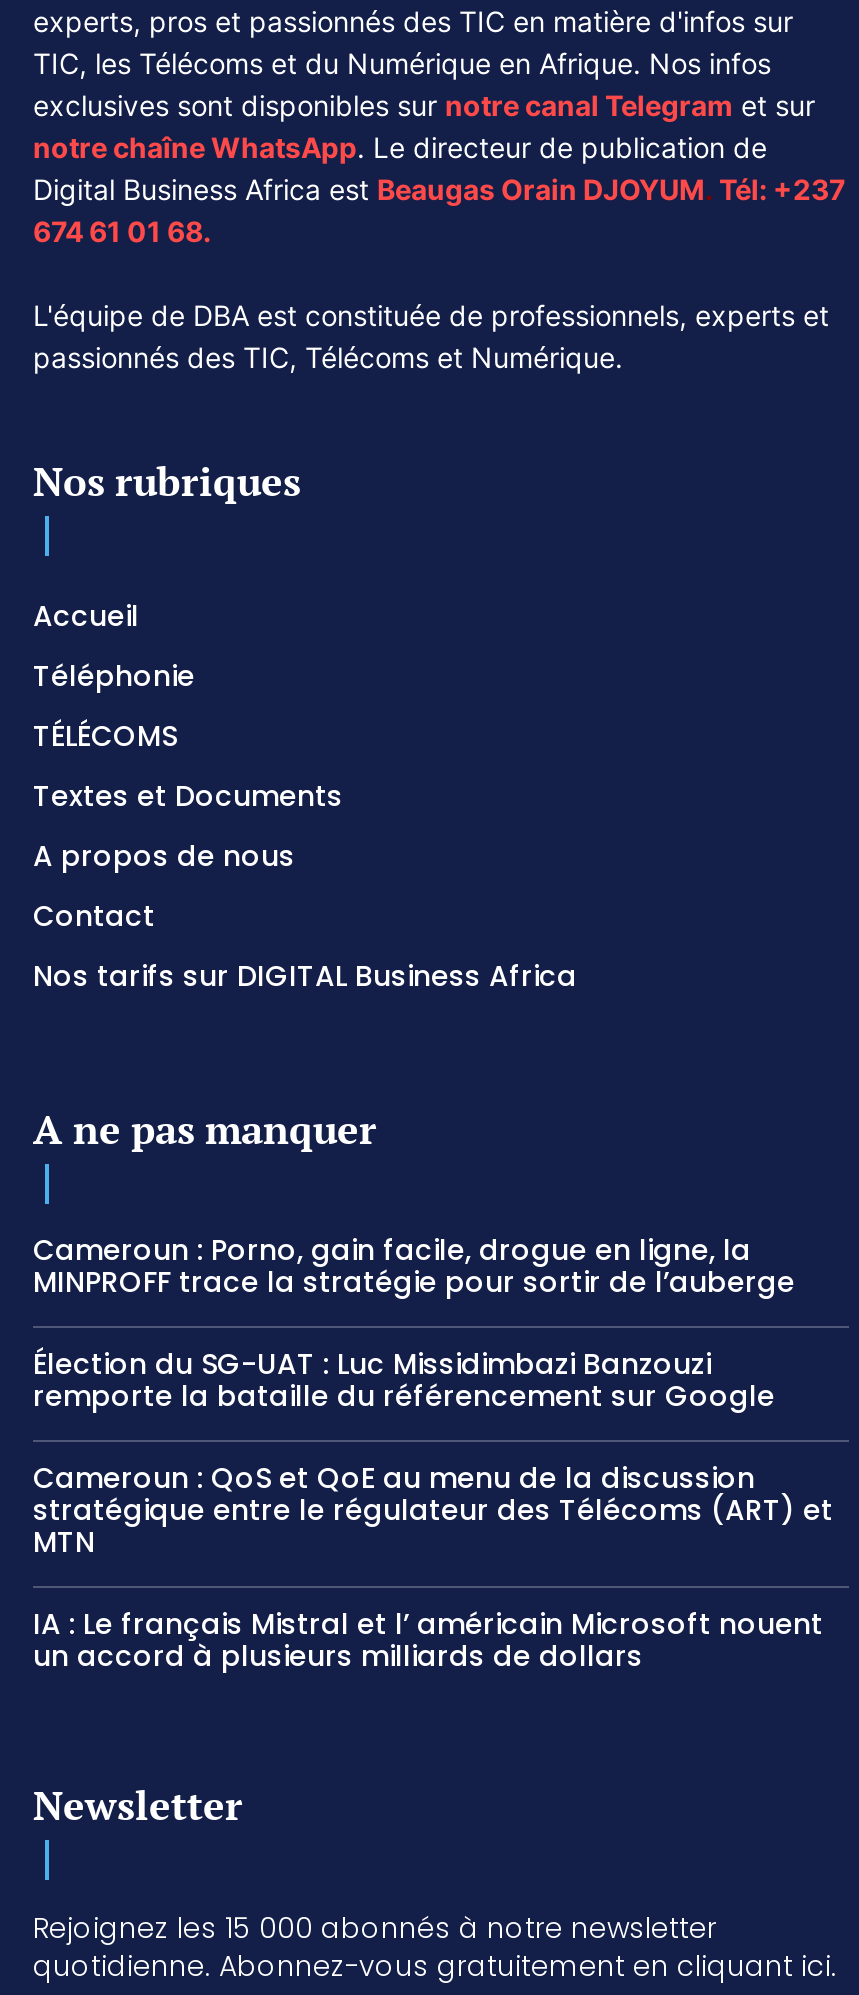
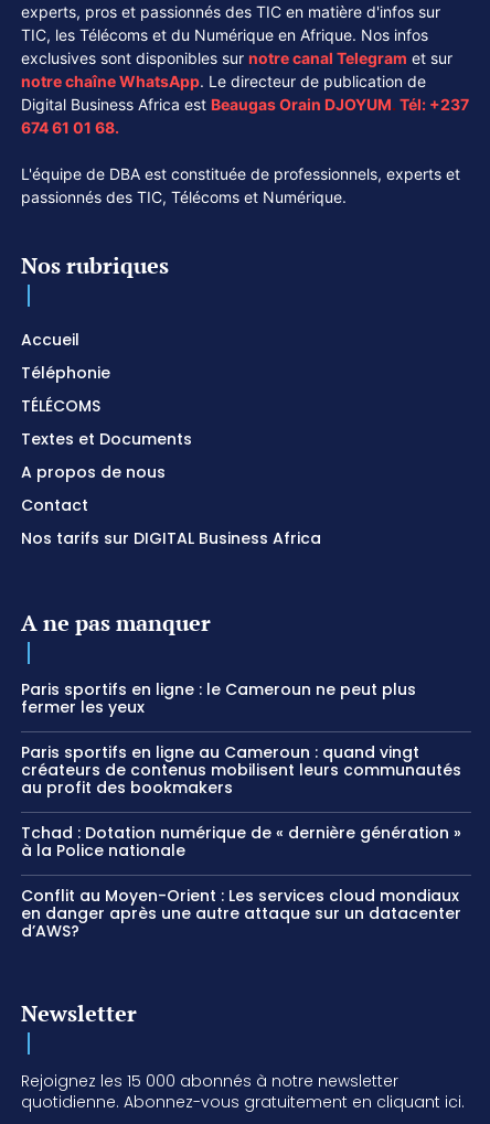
[33,1229,803,1301] Cameroun : Porno, gain facile, drogue en ligne, la | MINPROFF trace la stratégie pour sortir de l’auberge -> [21,678,416,718] Paris sportifs en ligne : le Cameroun ne peut plus | fermer les yeux
[33,1343,775,1415] Élection du SG-UAT : Luc Missidimbazi Banzouzi | remporte la bataille du référencement sur Google -> [21,741,461,798] Paris sportifs en ligne au Cameroun : quand vingt | créateurs de contenus mobilisent leurs communautés | au profit des bookmakers
[33,1457,833,1561] Cameroun : QoS et QoE au menu de la discussion | stratégique entre le régulateur des Télécoms (ART) et | MTN -> [21,821,461,861] Tchad : Dotation numérique de « dernière génération » | à la Police nationale
[33,1603,823,1675] IA : Le français Mistral et l’ américain Microsoft nouent | un accord à plusieurs milliards de dollars -> [21,884,461,942] Conflit au Moyen-Orient : Les services cloud mondiaux | en danger après une autre attaque sur un datacenter | d’AWS?

